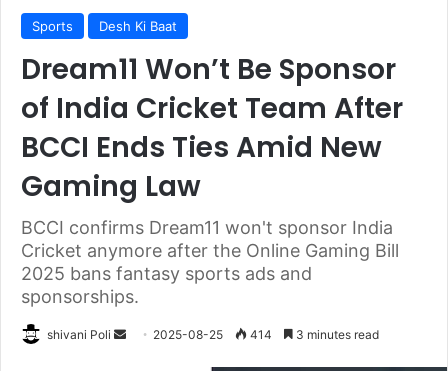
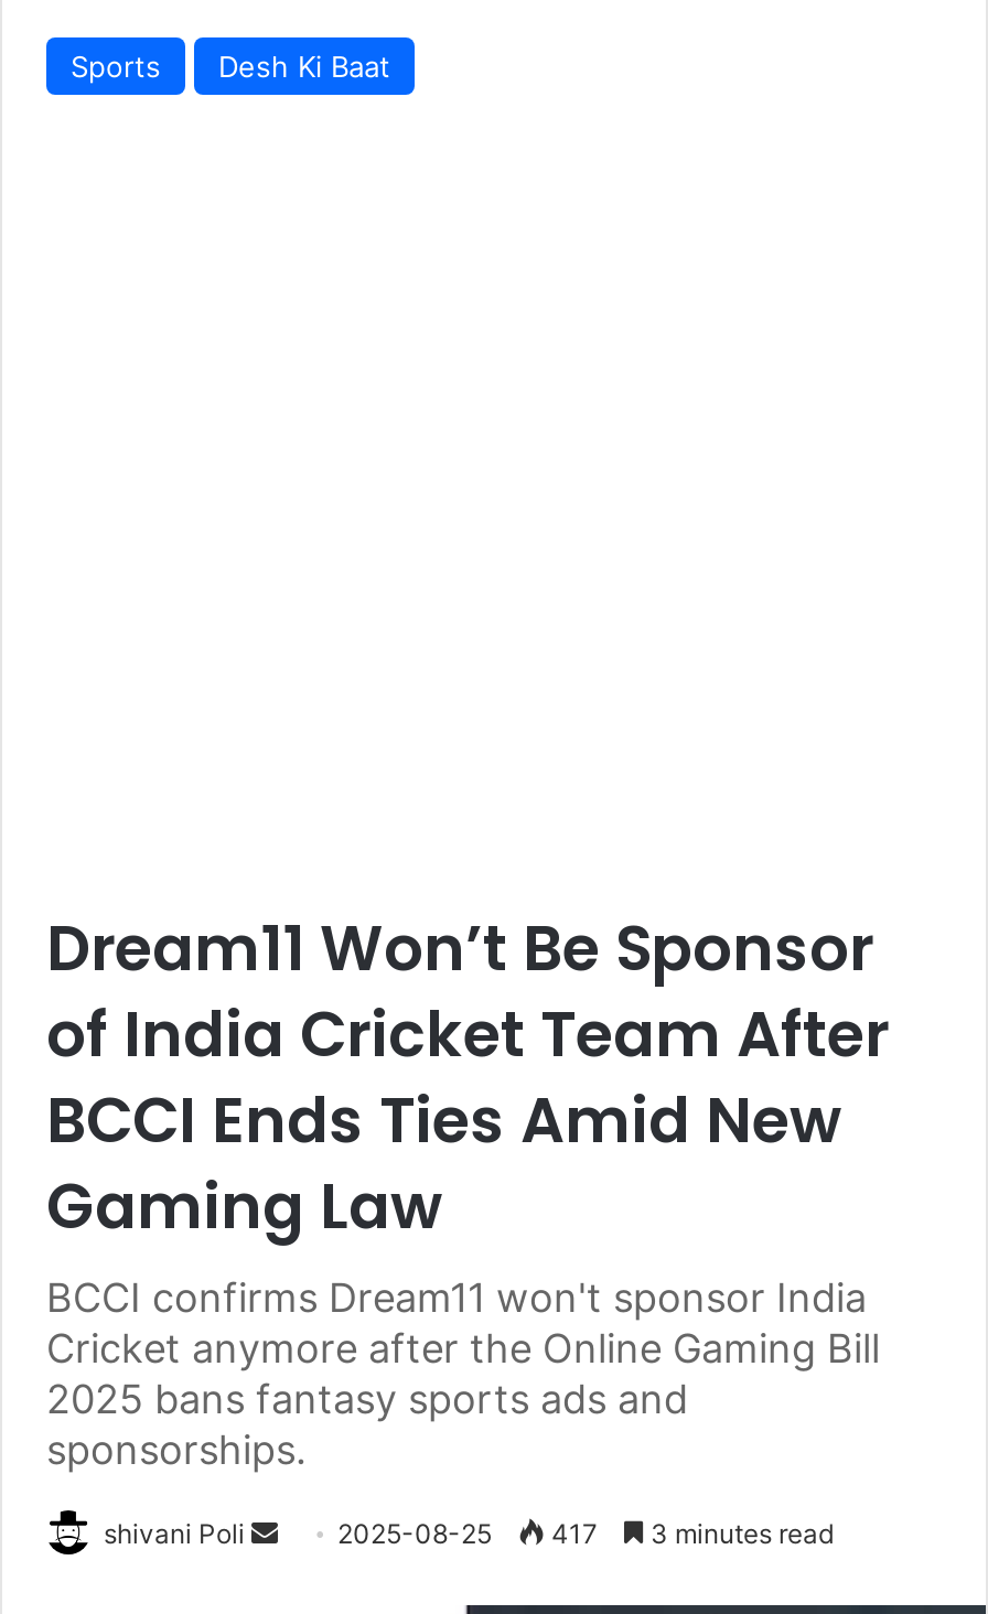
[247,327,272,342] 414 -> [545,1518,598,1551] 417

